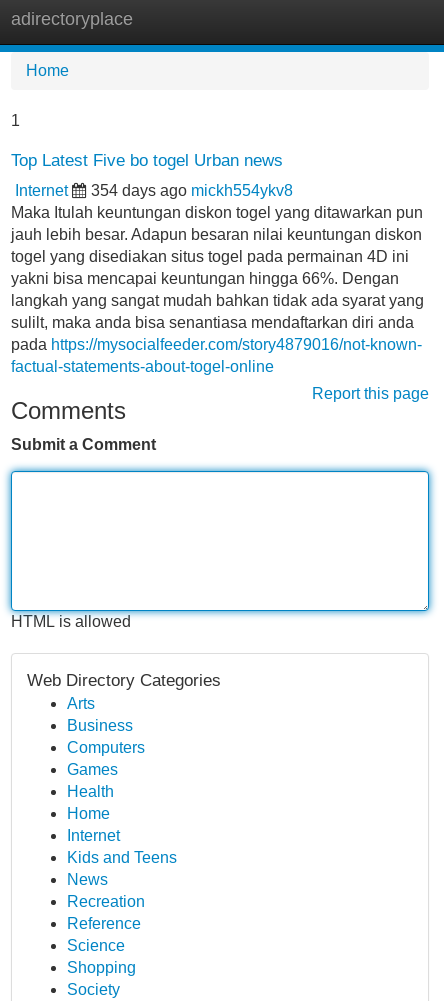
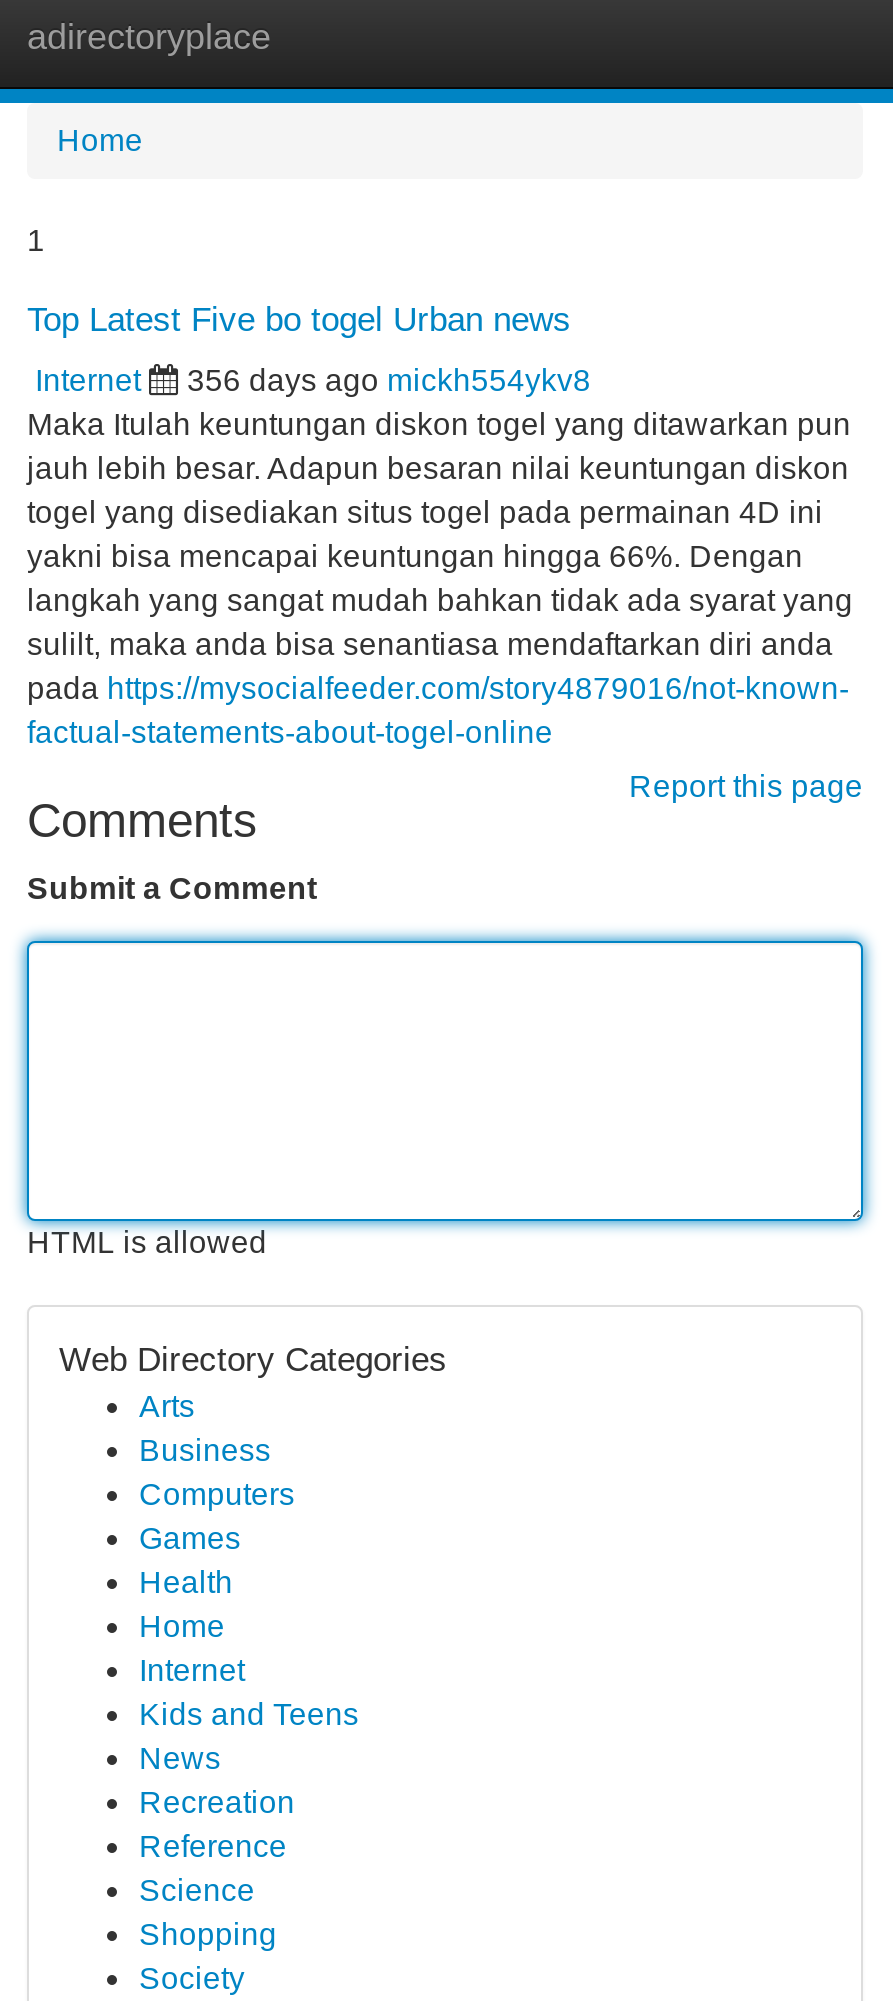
[91,182,293,199] 354 days ago mickh554ykv8 -> [187,363,591,397] 356 days ago mickh554ykv8

